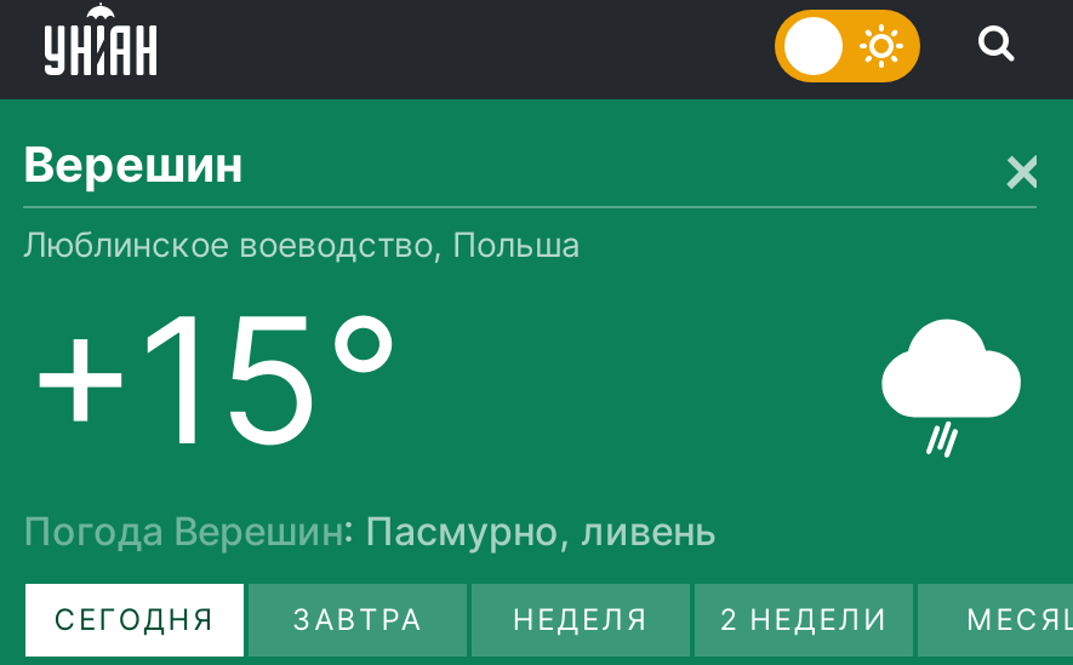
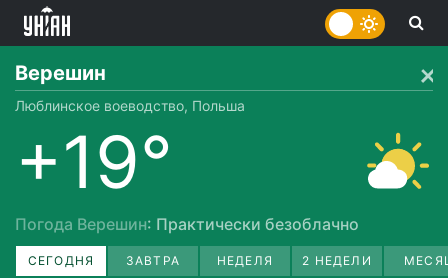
[23,274,404,485] +15° -> [15,118,173,205] +19°
[879,310,1027,460] [image] -> [366,132,430,193] [image]
[23,506,717,555] Погода Верешин: Пасмурно, ливень -> [15,214,359,234] Погода Верешин: Практически безоблачно

